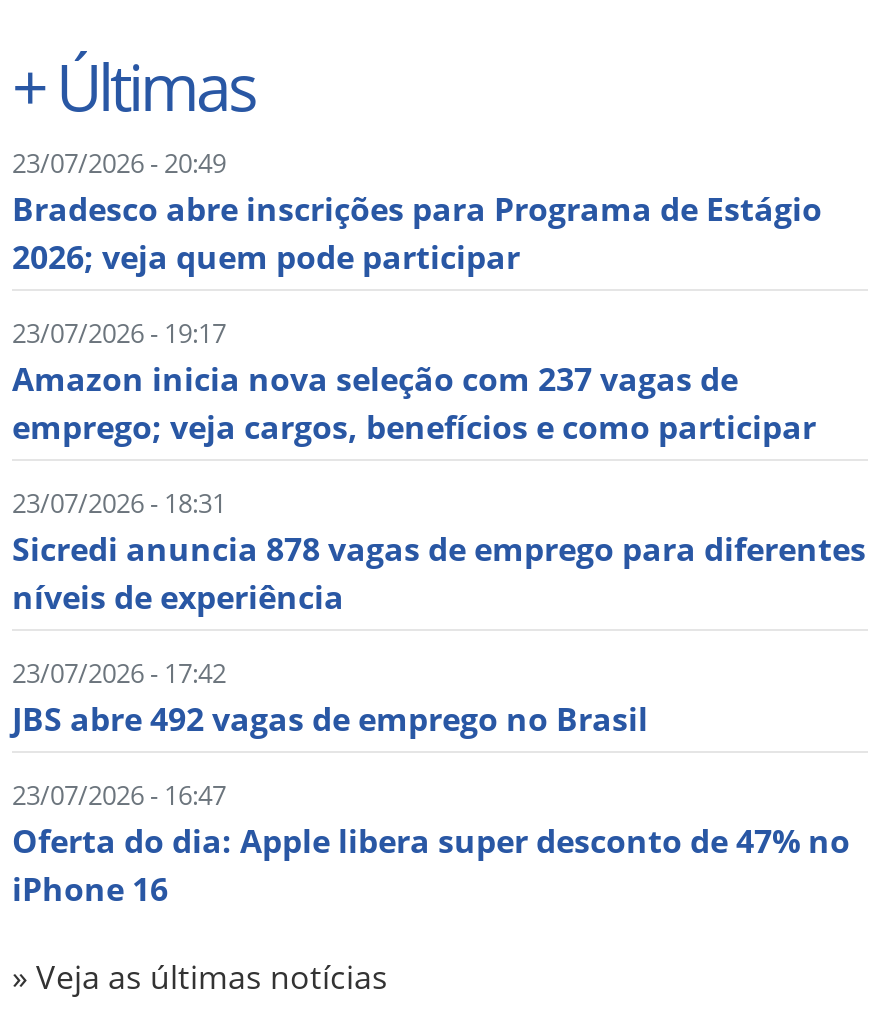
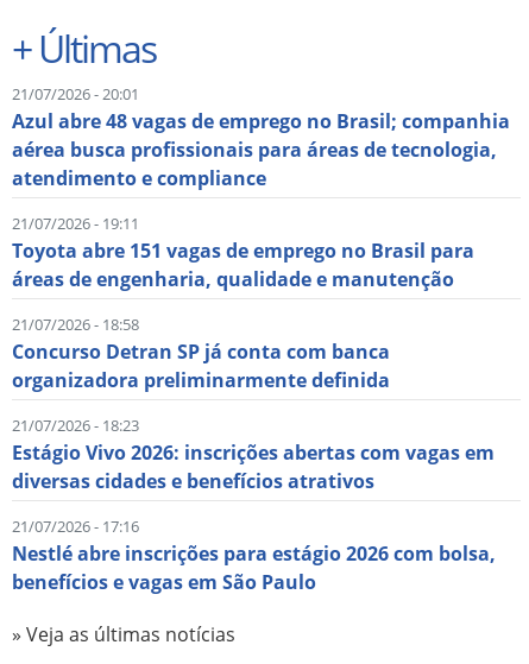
[12,145,822,279] 23/07/2026 - 20:49 | Bradesco abre inscrições para Programa de Estágio | 2026; veja quem pode participar -> [12,83,510,191] 21/07/2026 - 20:01 | Azul abre 48 vagas de emprego no Brasil; companhia | aérea busca profissionais para áreas de tecnologia, | atendimento e compliance
[12,315,816,449] 23/07/2026 - 19:17 | Amazon inicia nova seleção com 237 vagas de | emprego; veja cargos, benefícios e como participar -> [12,213,474,292] 21/07/2026 - 19:11 | Toyota abre 151 vagas de emprego no Brasil para | áreas de engenharia, qualidade e manutenção
[12,485,866,619] 23/07/2026 - 18:31 | Sicredi anuncia 878 vagas de emprego para diferentes | níveis de experiência -> [12,314,390,393] 21/07/2026 - 18:58 | Concurso Detran SP já conta com banca | organizadora preliminarmente definida
[12,655,648,741] 23/07/2026 - 17:42 | JBS abre 492 vagas de emprego no Brasil -> [12,415,495,494] 21/07/2026 - 18:23 | Estágio Vivo 2026: inscrições abertas com vagas em | diversas cidades e benefícios atrativos
[12,777,850,911] 23/07/2026 - 16:47 | Oferta do dia: Apple libera super desconto de 47% no | iPhone 16 -> [12,516,496,595] 21/07/2026 - 17:16 | Nestlé abre inscrições para estágio 2026 com bolsa, | benefícios e vagas em São Paulo

